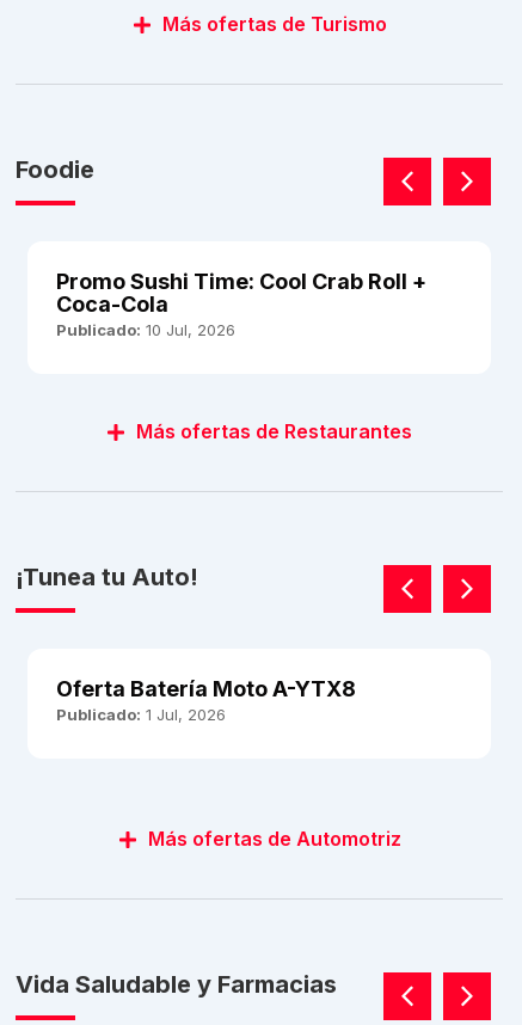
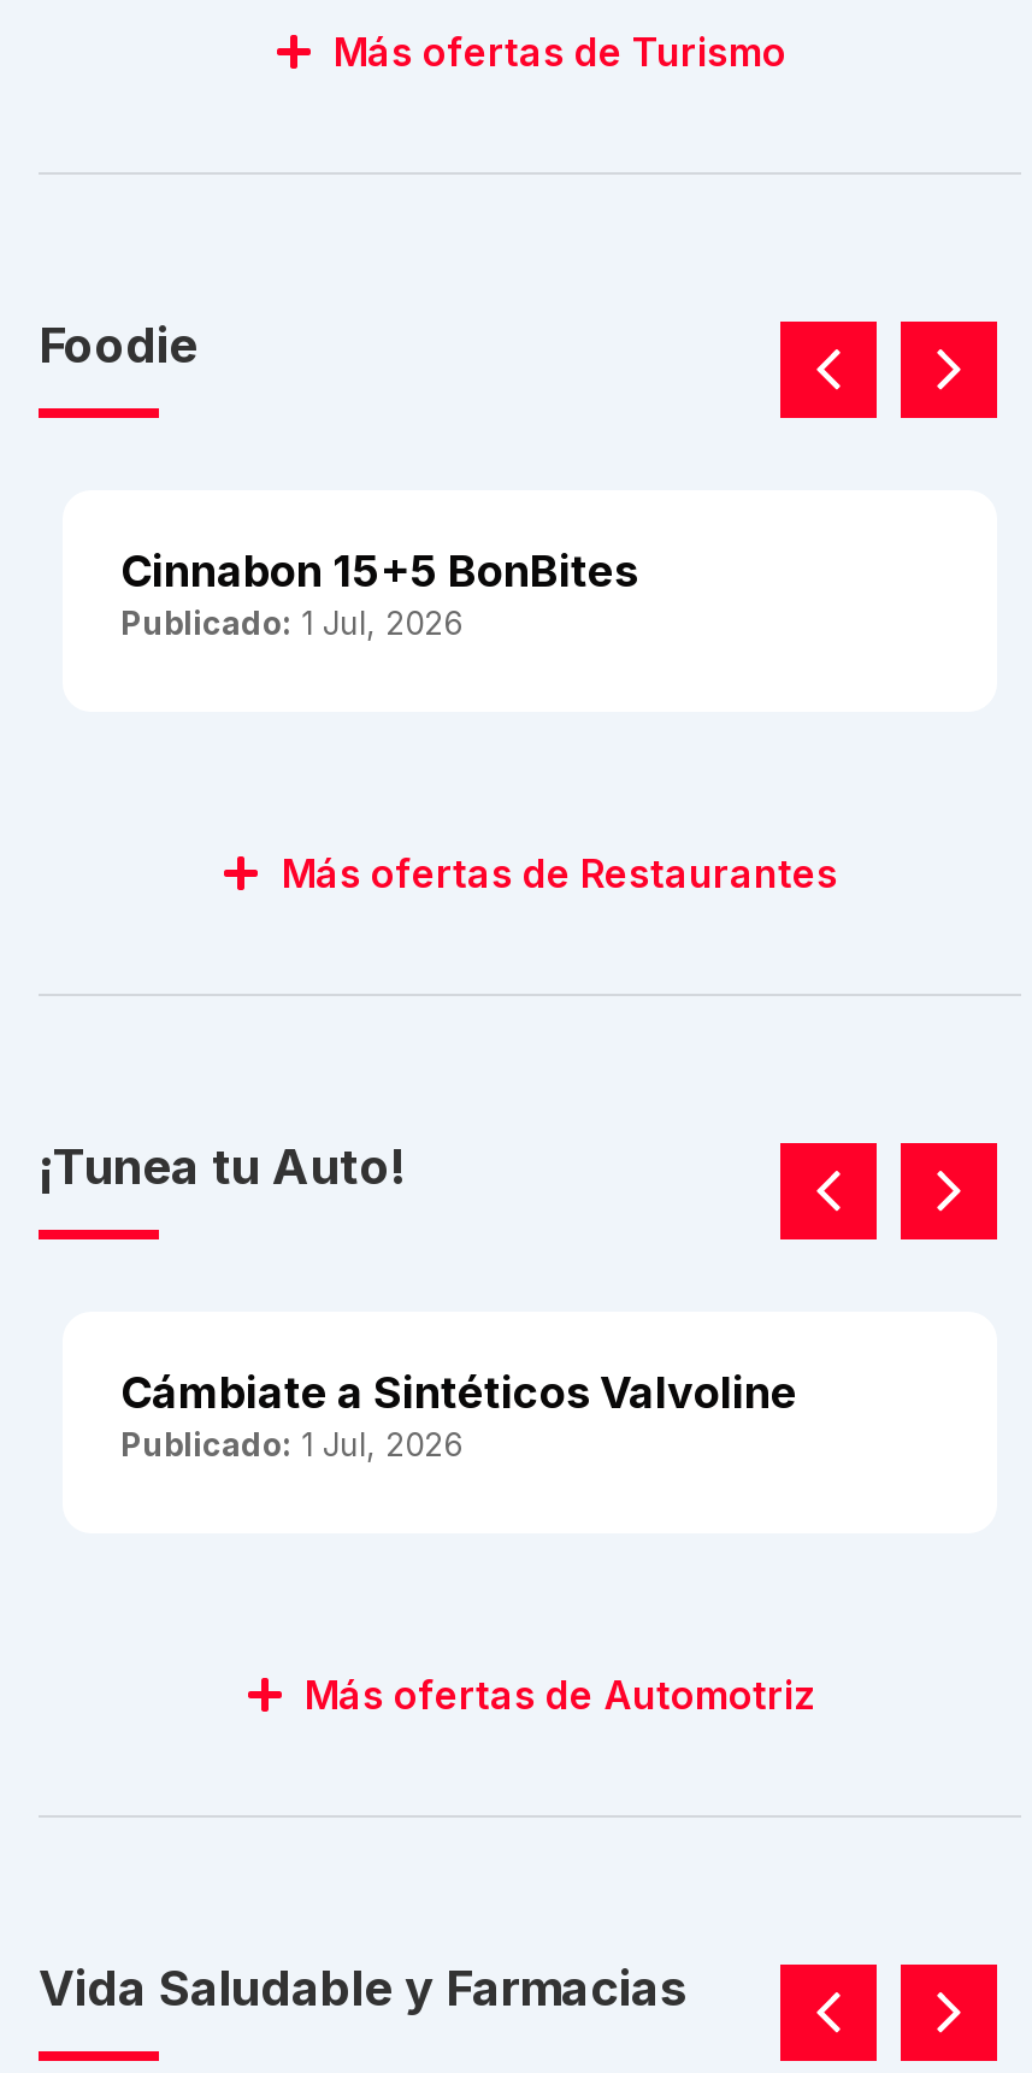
[56,269,426,339] Promo Sushi Time: Cool Crab Roll + | Coca-Cola | Publicado: 10 Jul, 2026 -> [120,546,638,642] Cinnabon 15+5 BonBites | Publicado: 1 Jul, 2026
[56,676,356,701] Oferta Batería Moto A-YTX8 -> [120,1367,797,1418] Cámbiate a Sintéticos Valvoline

